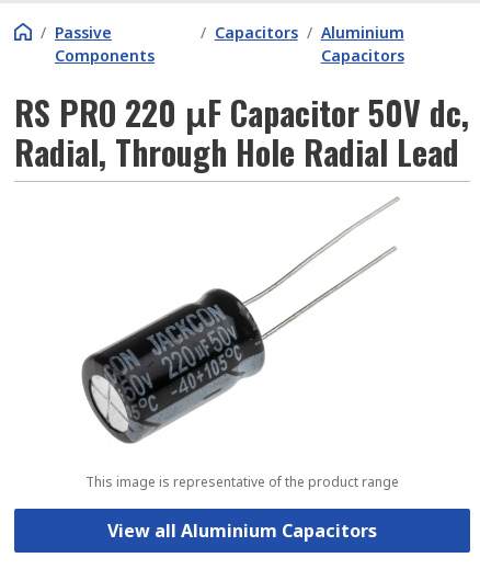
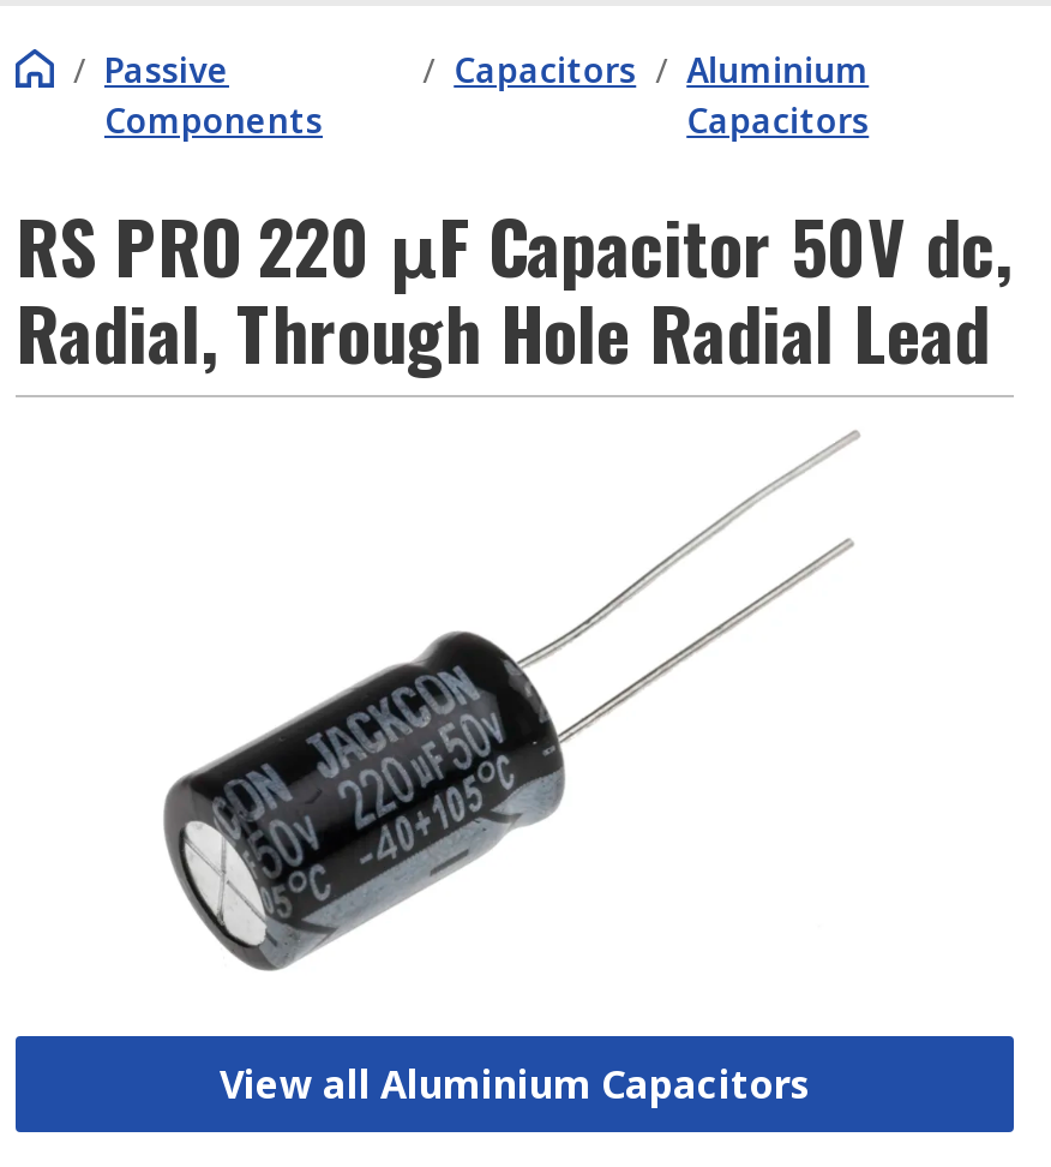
[85,473,399,492] This image is representative of the product range -> none

